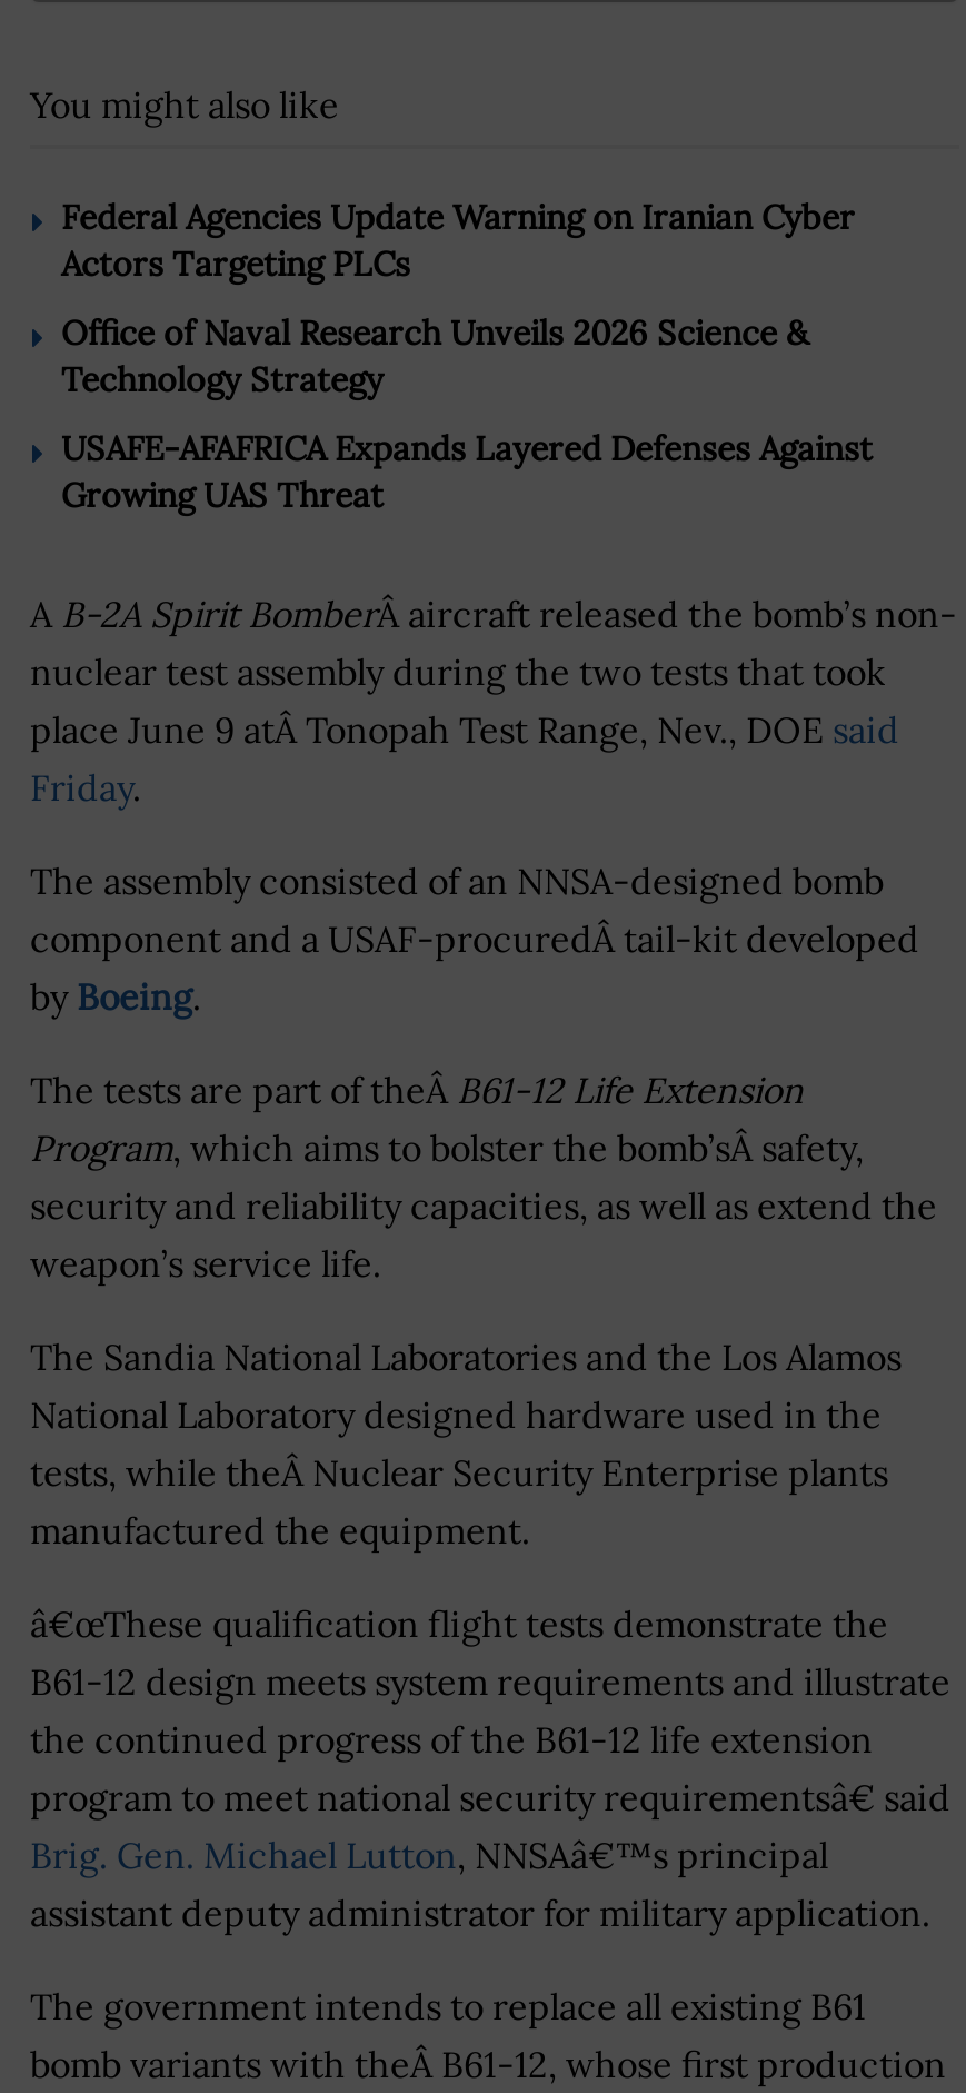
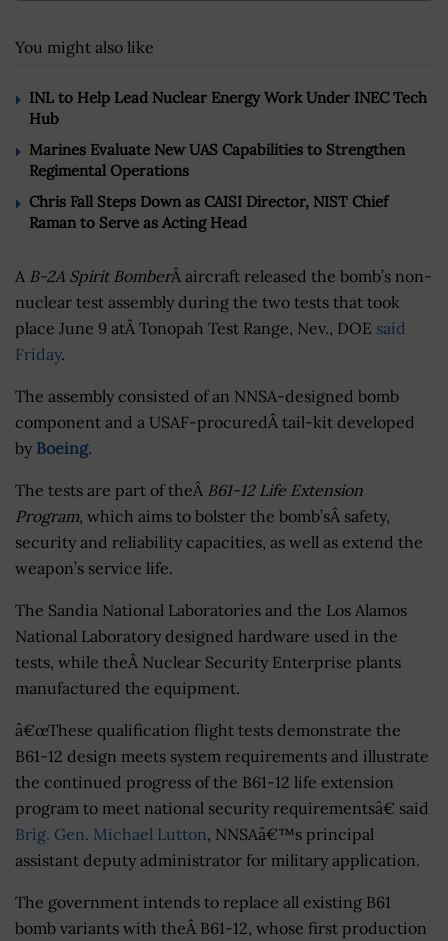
[61,195,855,284] Federal Agencies Update Warning on Iranian Cyber | Actors Targeting PLCs -> [29,88,427,128] INL to Help Lead Nuclear Energy Work Under INEC Tech | Hub
[61,311,808,399] Office of Naval Research Unveils 2026 Science & | Technology Strategy -> [29,140,405,180] Marines Evaluate New UAS Capabilities to Strengthen | Regimental Operations
[61,426,873,515] USAFE-AFAFRICA Expands Layered Defenses Against | Growing UAS Threat -> [29,192,388,232] Chris Fall Steps Down as CAISI Director, NIST Chief | Raman to Serve as Acting Head

